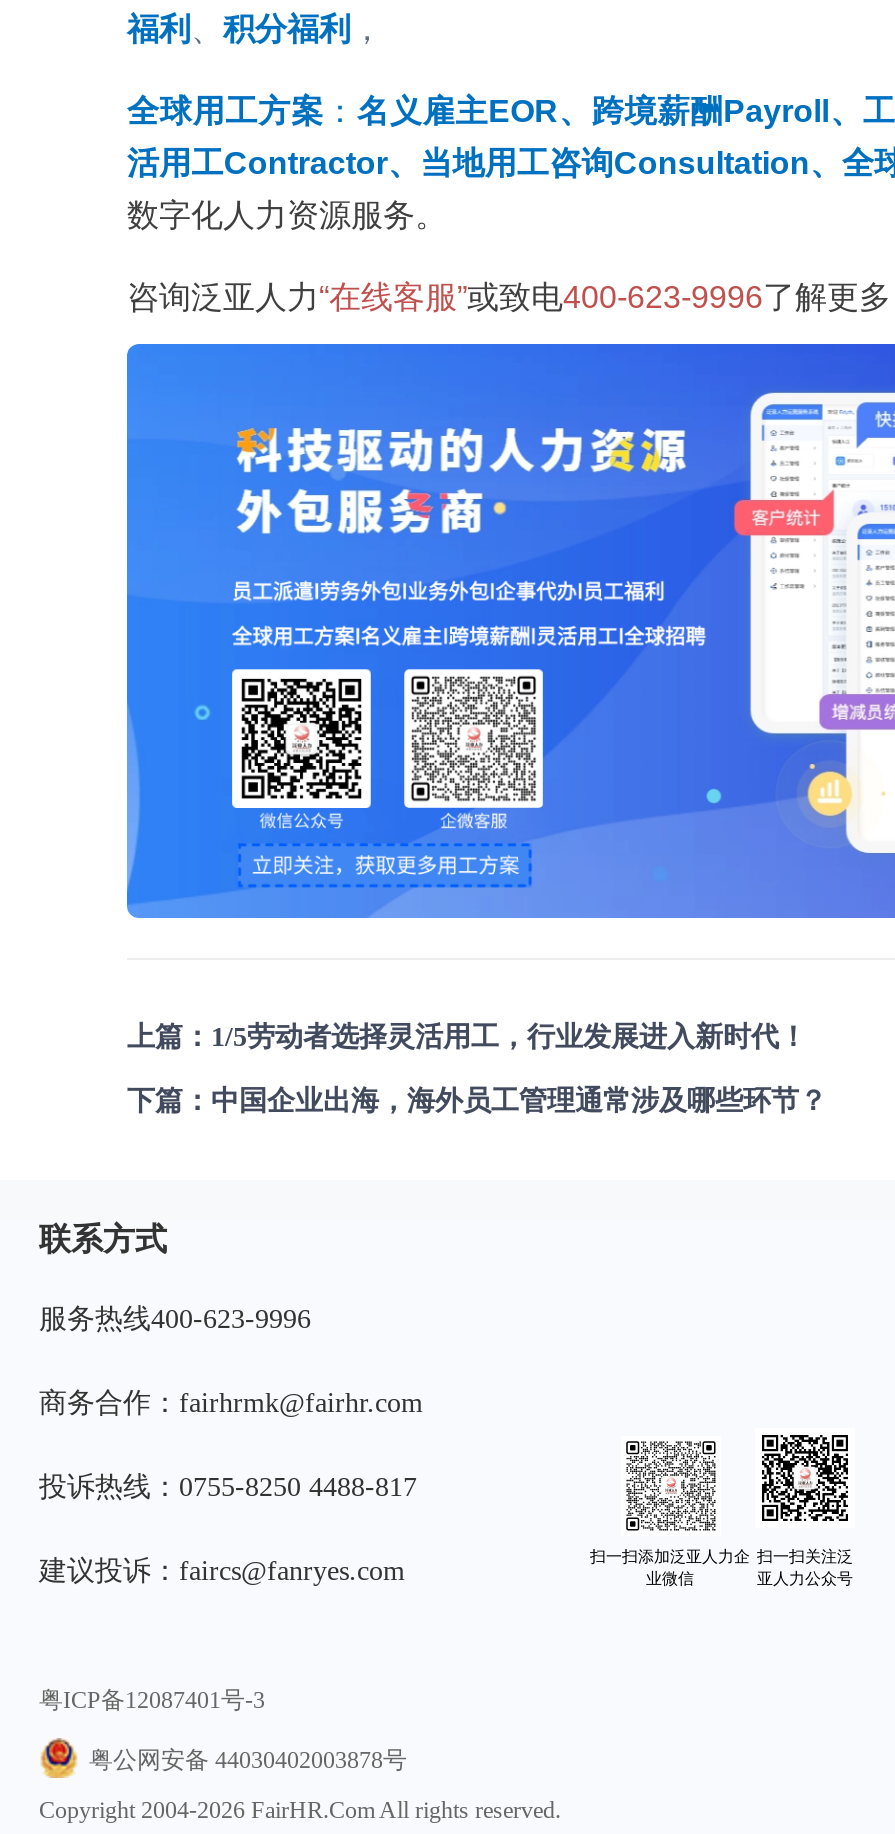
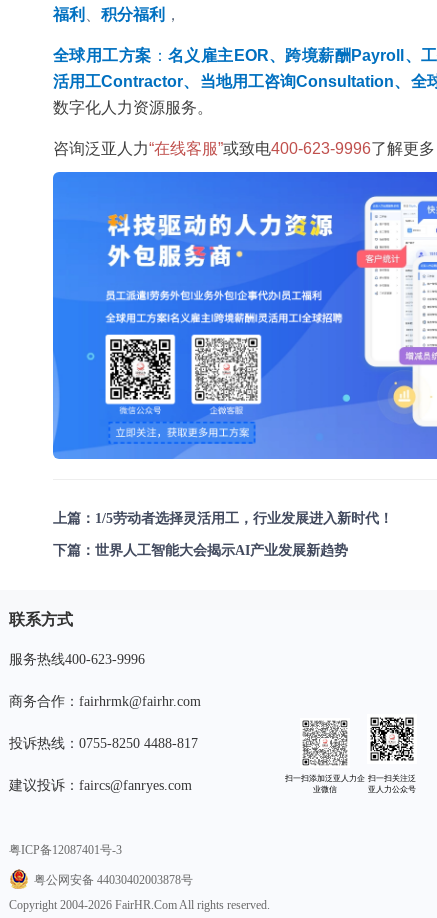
[127,1085,827,1115] 下篇：中国企业出海，海外员工管理通常涉及哪些环节？ -> [53,543,348,558] 下篇：世界人工智能大会揭示AI产业发展新趋势

